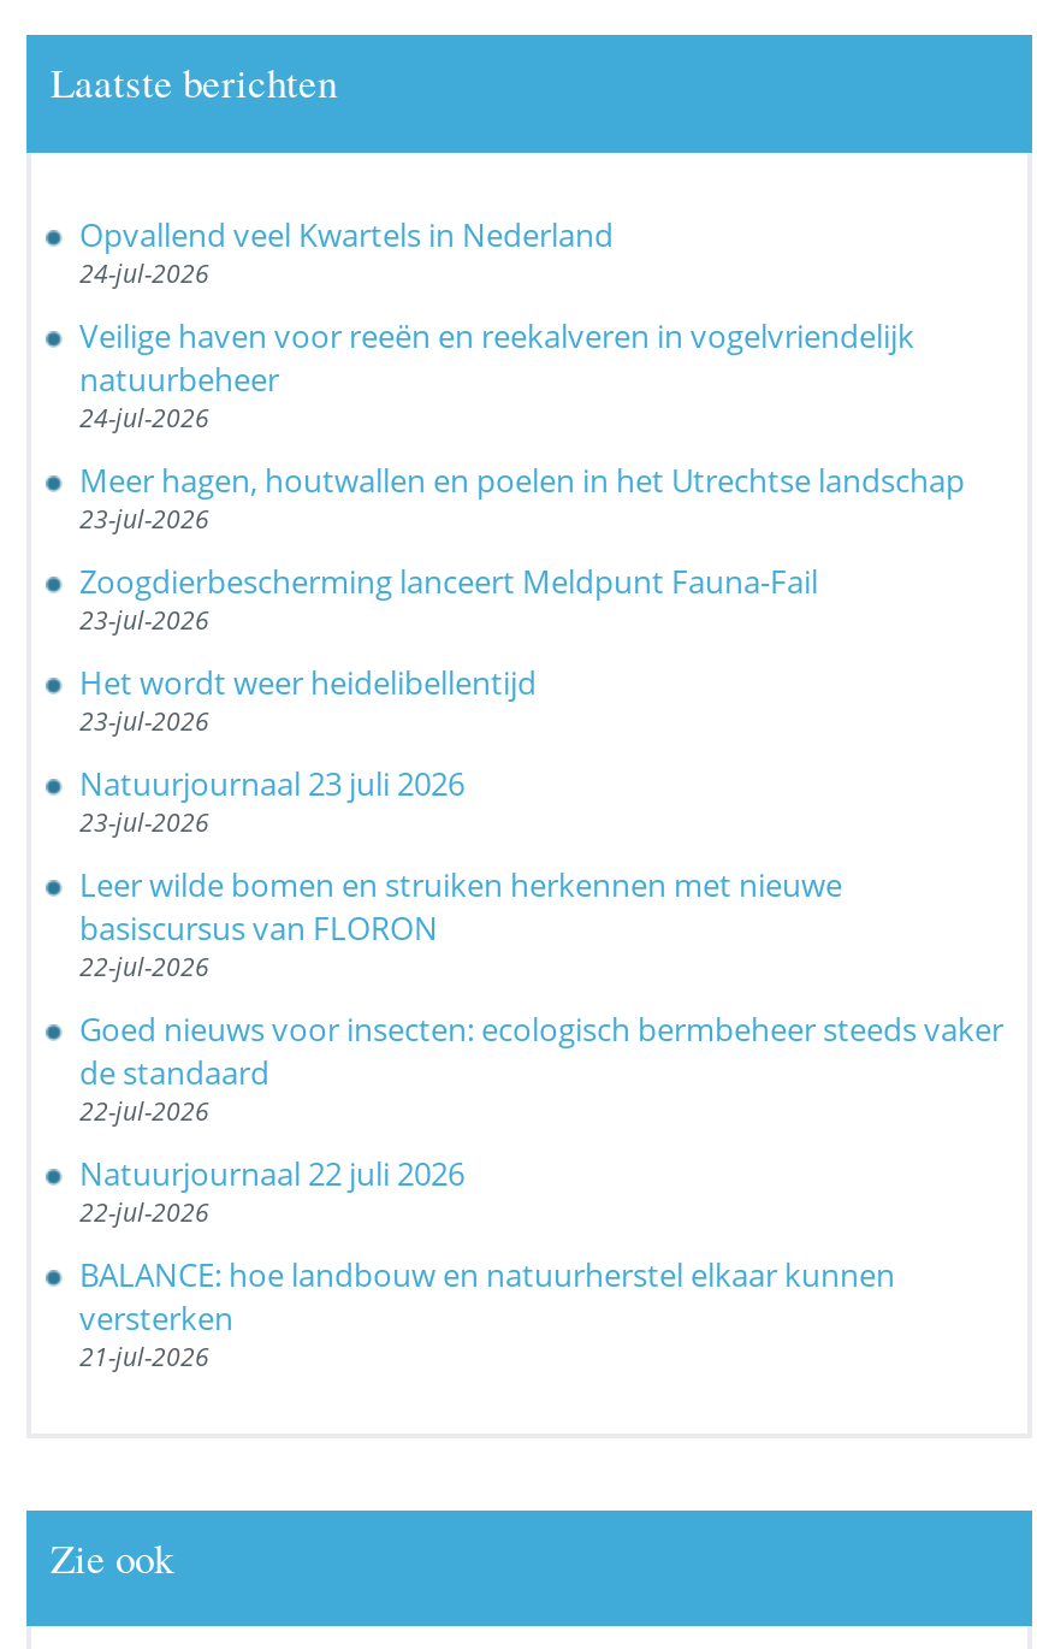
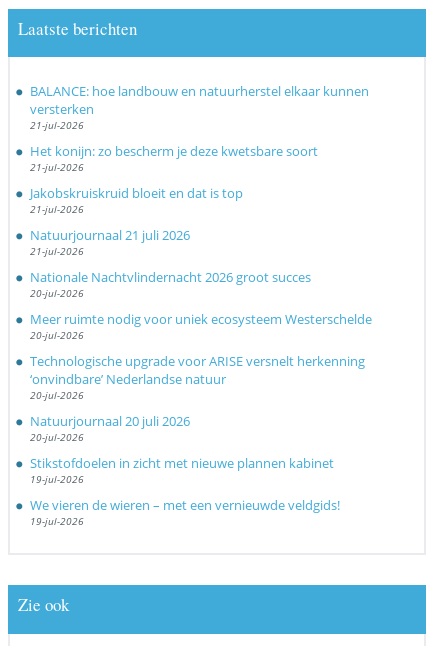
[79,213,1003,1228] Opvallend veel Kwartels in Nederland | 24-jul-2026 | Veilige haven voor reeën en reekalveren in vogelvriendelijk | natuurbeheer | 24-jul-2026 | Meer hagen, houtwallen en poelen in het Utrechtse landschap | 23-jul-2026 | Zoogdierbescherming lanceert Meldpunt Fauna-Fail | 23-jul-2026 | Het wordt weer heidelibellentijd | 23-jul-2026 | Natuurjournaal 23 juli 2026 | 23-jul-2026 | Leer wilde bomen en struiken herkennen met nieuwe | basiscursus van FLORON | 22-jul-2026 | Goed nieuws voor insecten: ecologisch bermbeheer steeds vaker | de standaard | 22-jul-2026 | Natuurjournaal 22 juli 2026 | 22-jul-2026 -> none
moved [79,1253,895,1373] -> [30,82,369,132]: BALANCE: hoe landbouw en natuurherstel elkaar kunnen | versterken | 21-jul-2026
none -> [30,142,372,528] Het konijn: zo bescherm je deze kwetsbare soort | 21-jul-2026 | Jakobskruiskruid bloeit en dat is top | 21-jul-2026 | Natuurjournaal 21 juli 2026 | 21-jul-2026 | Nationale Nachtvlindernacht 2026 groot succes | 20-jul-2026 | Meer ruimte nodig voor uniek ecosysteem Westerschelde | 20-jul-2026 | Technologische upgrade voor ARISE versnelt herkenning | ‘onvindbare’ Nederlandse natuur | 20-jul-2026 | Natuurjournaal 20 juli 2026 | 20-jul-2026 | Stikstofdoelen in zicht met nieuwe plannen kabinet | 19-jul-2026 | We vieren de wieren – met een vernieuwde veldgids! | 19-jul-2026

